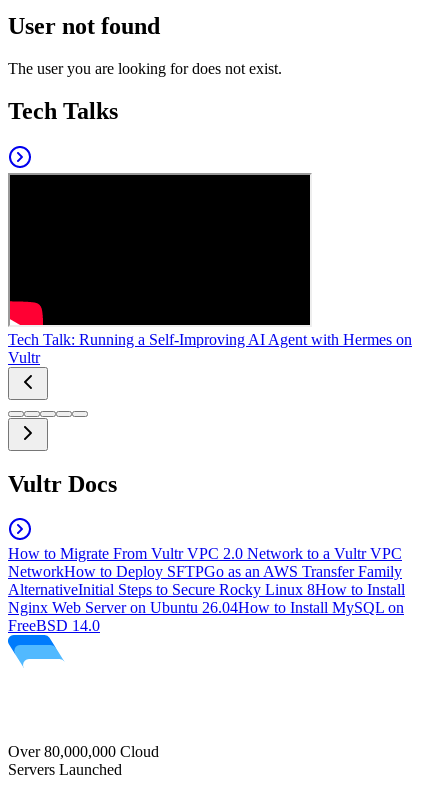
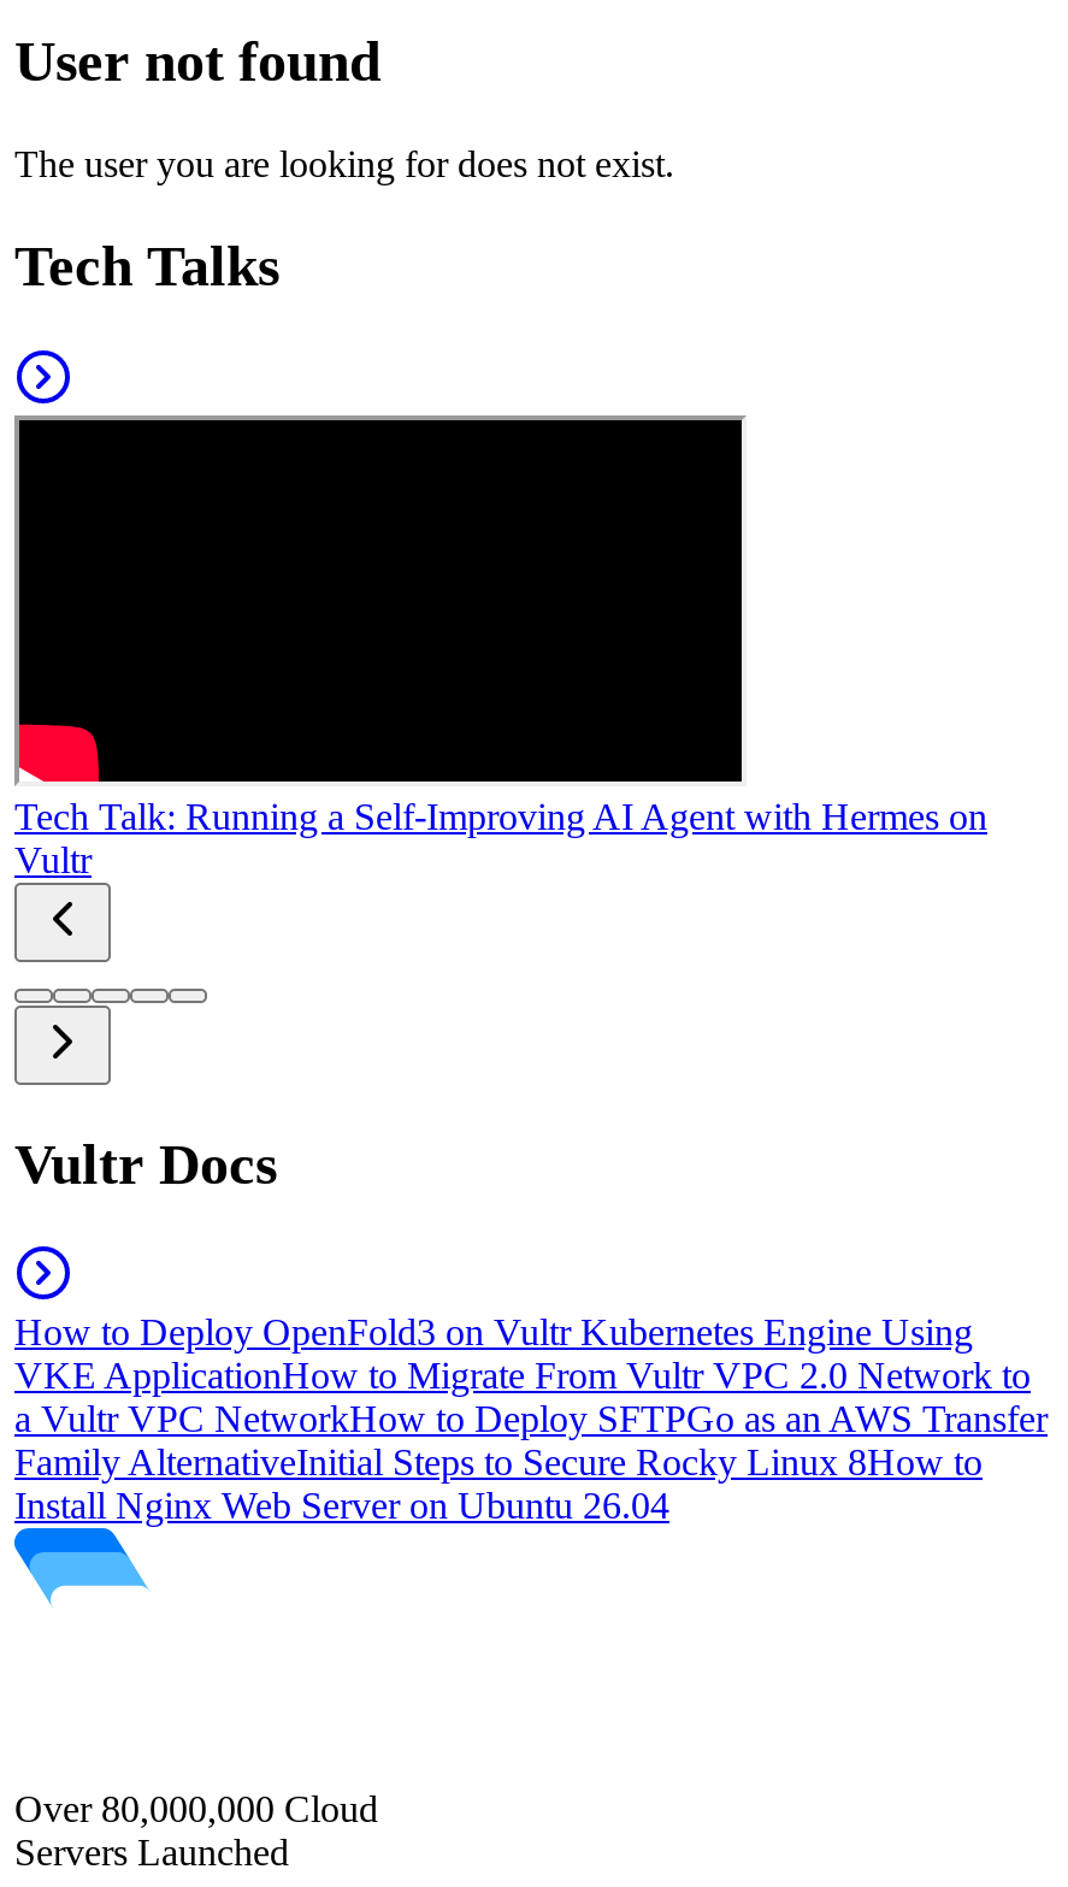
[8,545,405,634] How to Migrate From Vultr VPC 2.0 Network to a Vultr VPC | NetworkHow to Deploy SFTPGo as an AWS Transfer Family | AlternativeInitial Steps to Secure Rocky Linux 8How to Install | Nginx Web Server on Ubuntu 26.04How to Install MySQL on | FreeBSD 14.0 -> [14,1312,1048,1527] How to Deploy OpenFold3 on Vultr Kubernetes Engine Using | VKE ApplicationHow to Migrate From Vultr VPC 2.0 Network to | a Vultr VPC NetworkHow to Deploy SFTPGo as an AWS Transfer | Family AlternativeInitial Steps to Secure Rocky Linux 8How to | Install Nginx Web Server on Ubuntu 26.04

